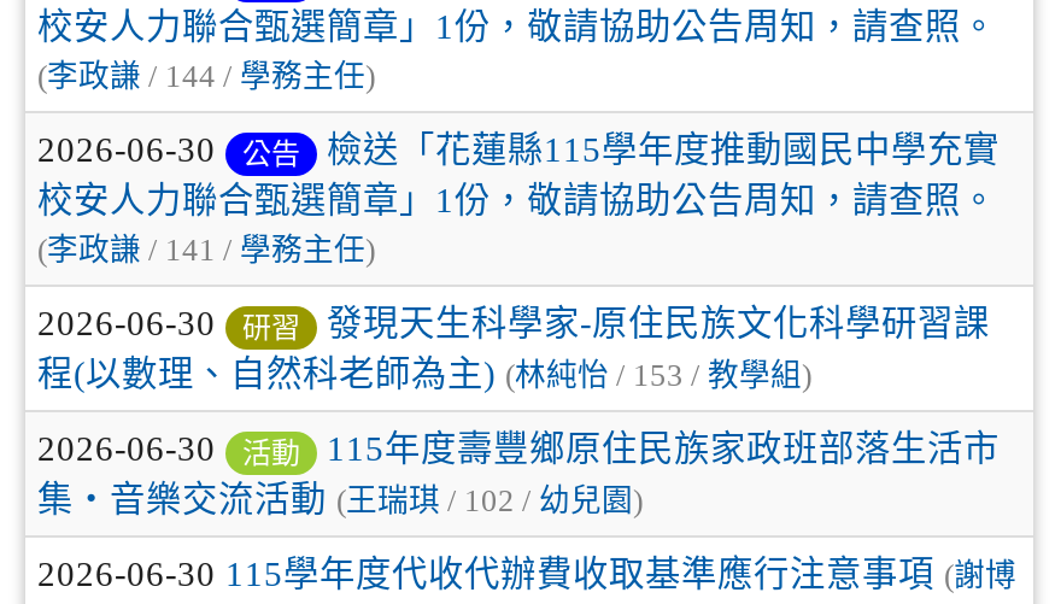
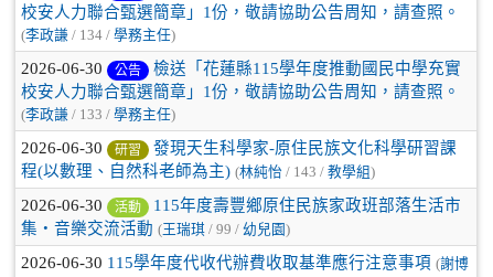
[37,59,375,93] (李政謙/ 144 /學務主任) -> [21,27,175,43] (李政謙/ 134 /學務主任)
[37,233,375,267] (李政謙/ 141 /學務主任) -> [21,107,175,122] (李政謙/ 133 /學務主任)
[37,353,811,392] 程(以數理、自然科老師為主) (林純怡/ 153 /教學組) -> [21,162,375,179] 程(以數理、自然科老師為主) (林純怡/ 143 /教學組)
[37,479,643,517] 集‧音樂交流活動 (王瑞琪/ 102 /幼兒園) -> [21,219,290,237] 集‧音樂交流活動 (王瑞琪/ 99 /幼兒園)

